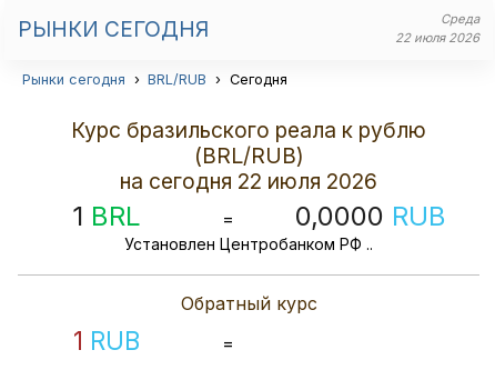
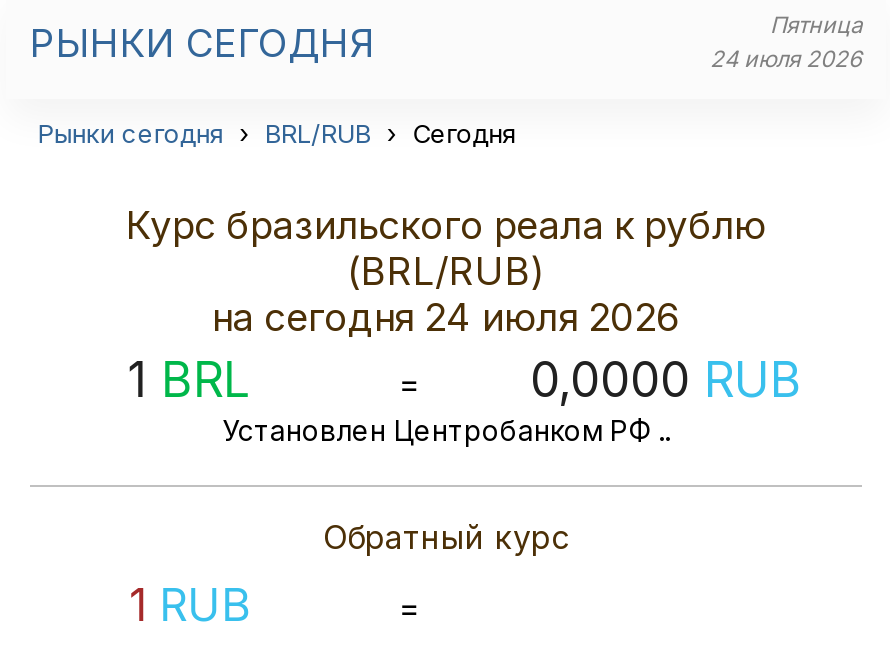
[395,11,479,45] Среда | 22 июля 2026 -> [710,11,862,73] Пятница | 24 июля 2026
[120,167,377,194] на сегодня 22 июля 2026 -> [212,292,680,340] на сегодня 24 июля 2026

